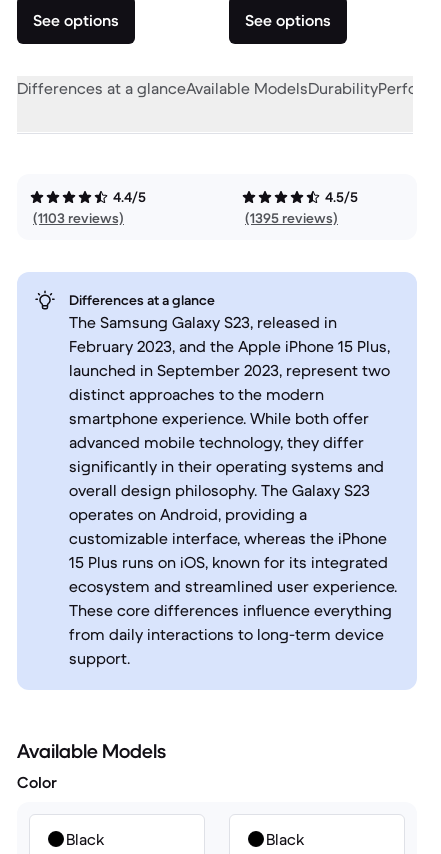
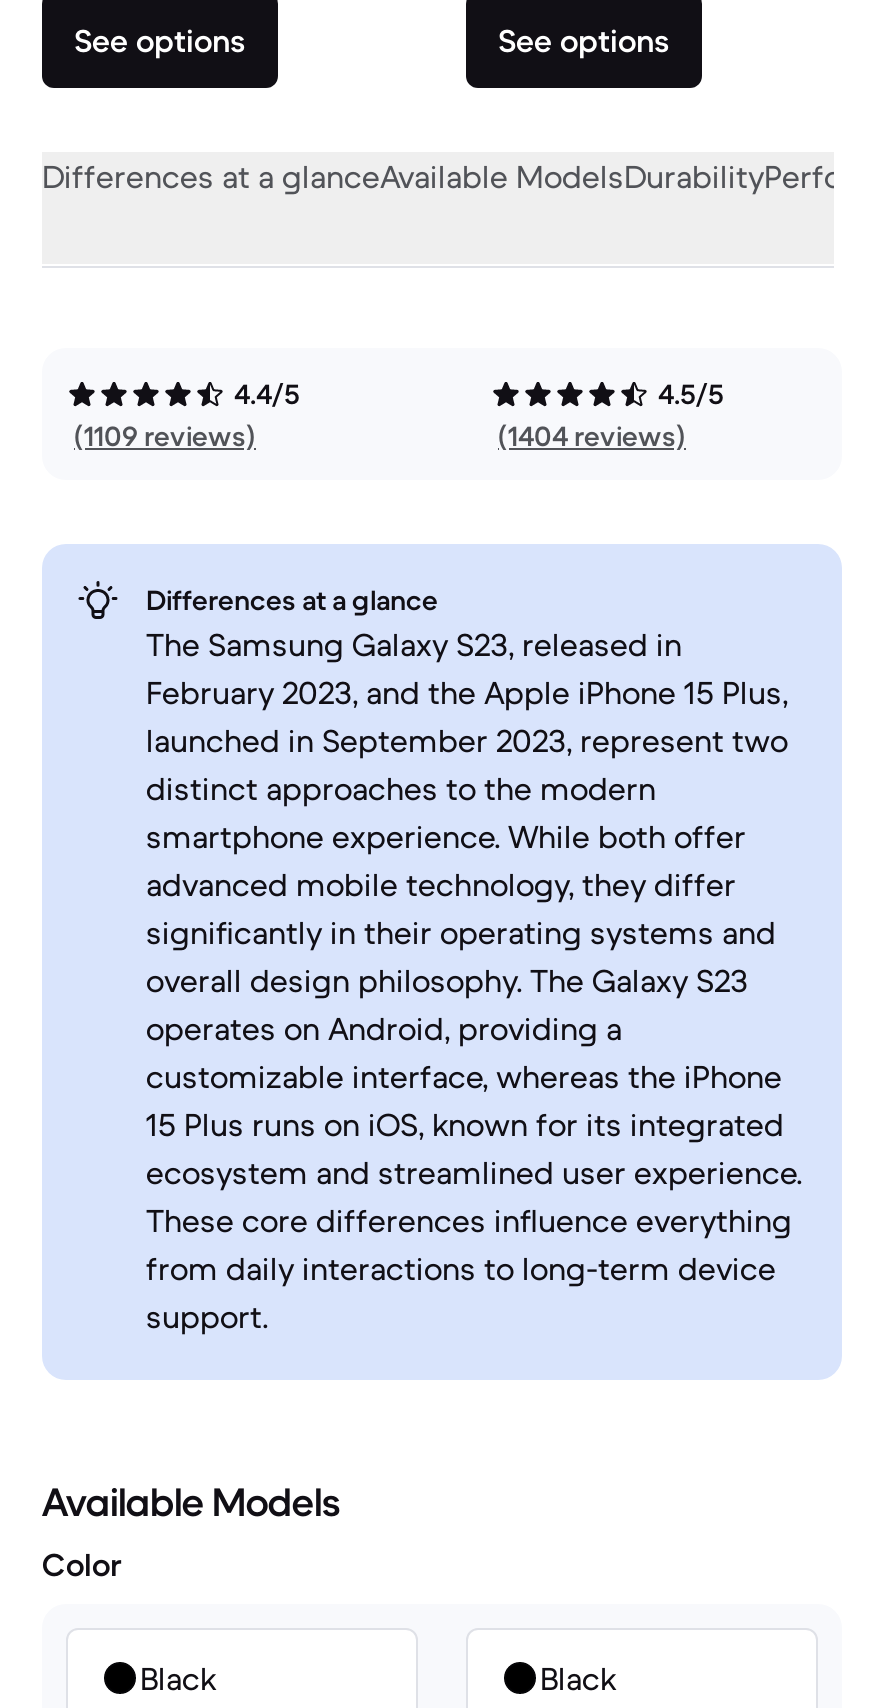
[33,209,124,227] (1103 reviews) -> [74,418,256,454] (1109 reviews)
[245,209,338,227] (1395 reviews) -> [498,418,686,454] (1404 reviews)

